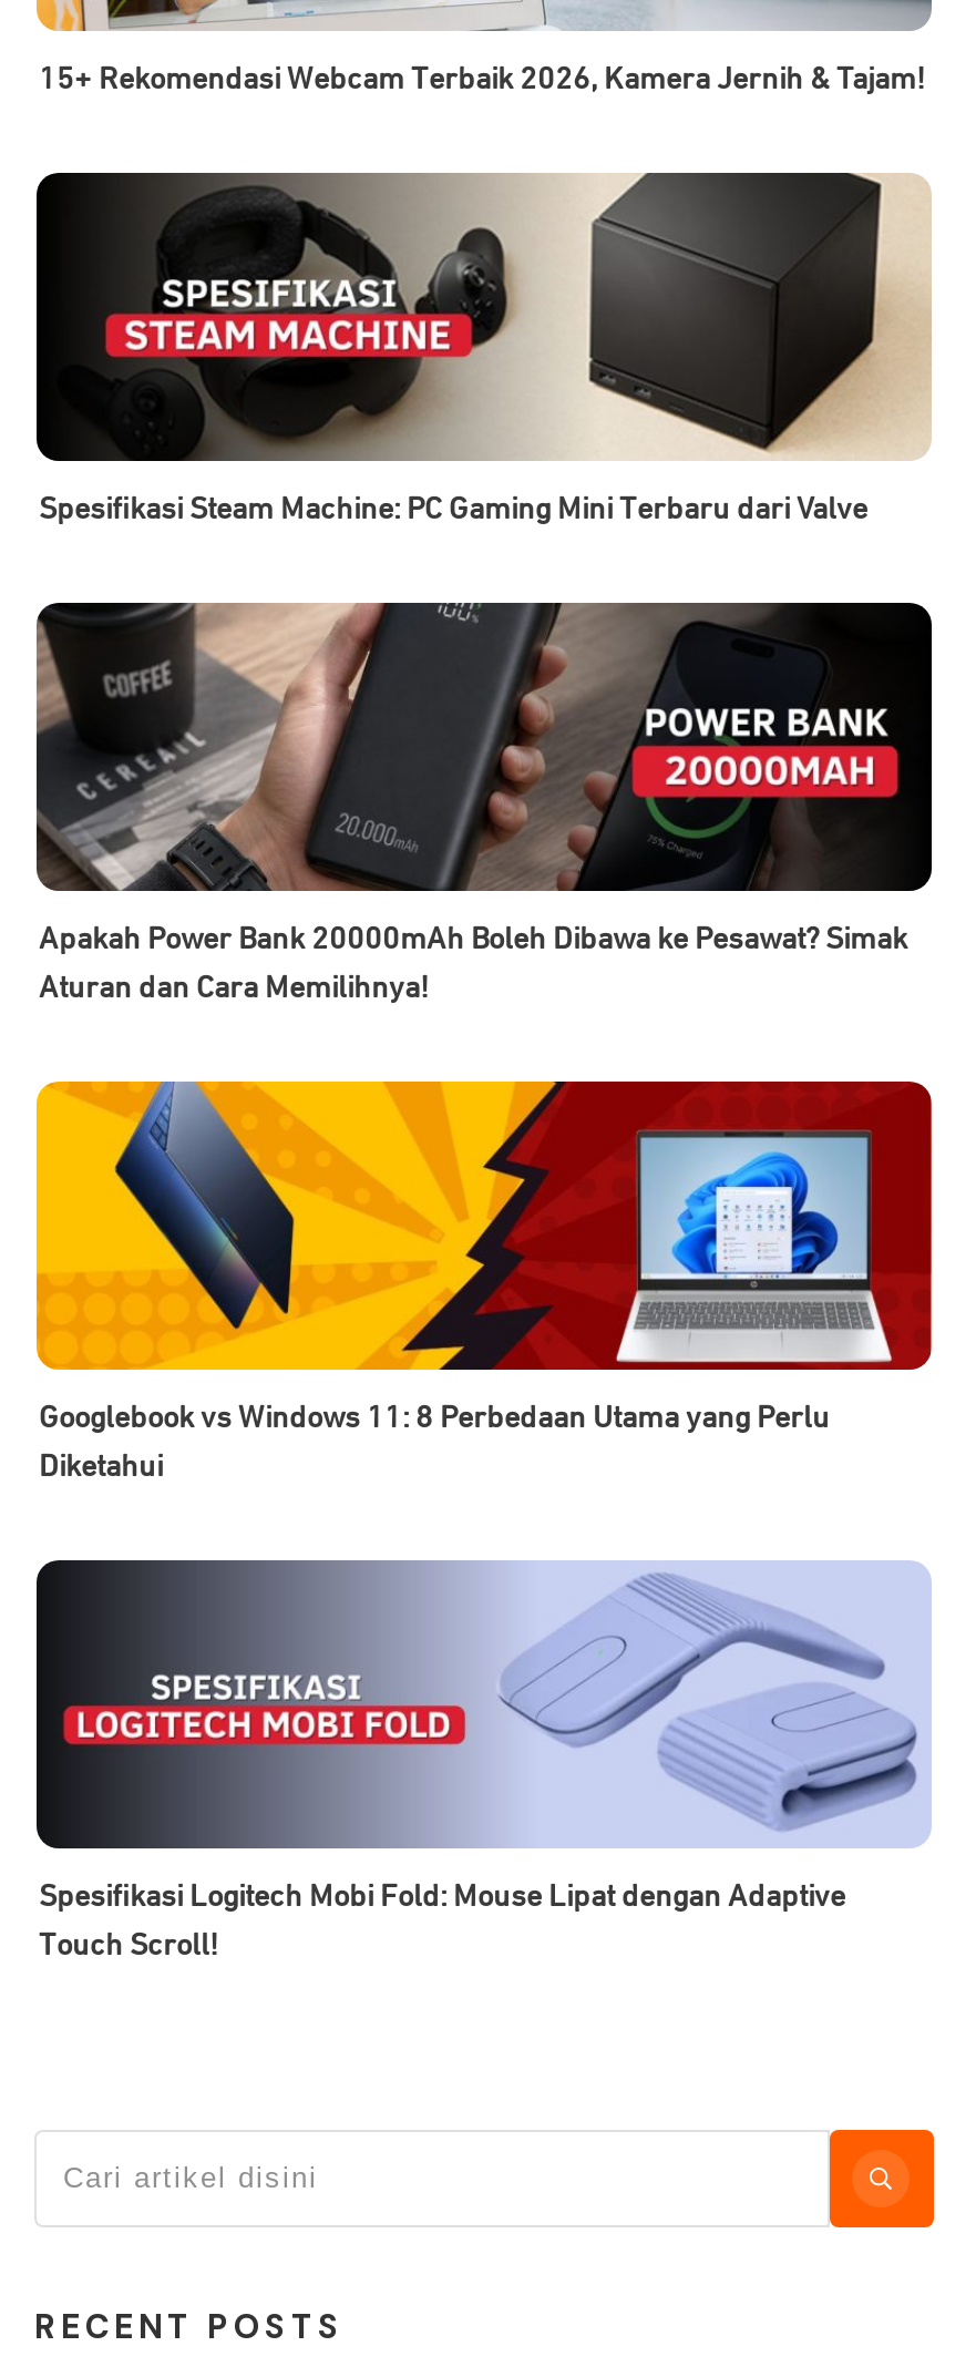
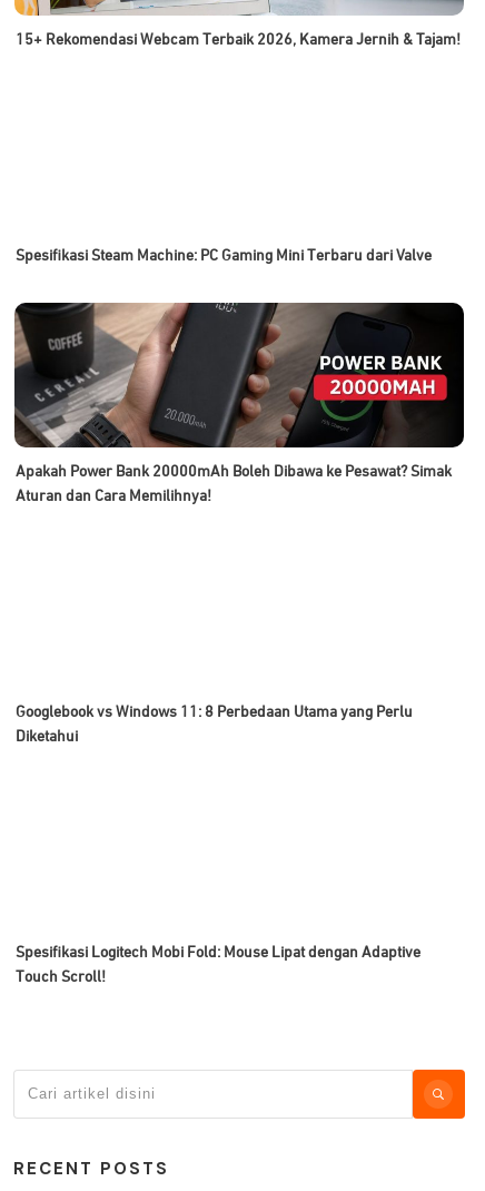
[34,171,932,463] [image] -> none
[34,1079,934,1372] [image] -> none
[34,1558,932,1851] [image] -> none

